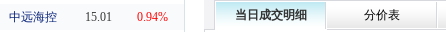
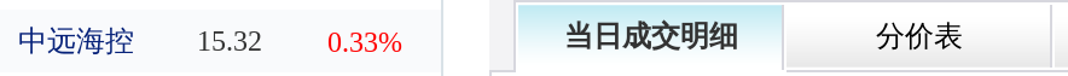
[85,10,112,24] 15.01 -> [197,24,262,58] 15.32
[137,10,168,24] 0.94% -> [327,25,402,58] 0.33%

